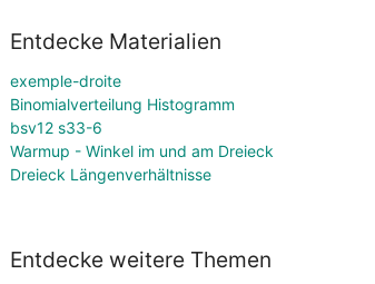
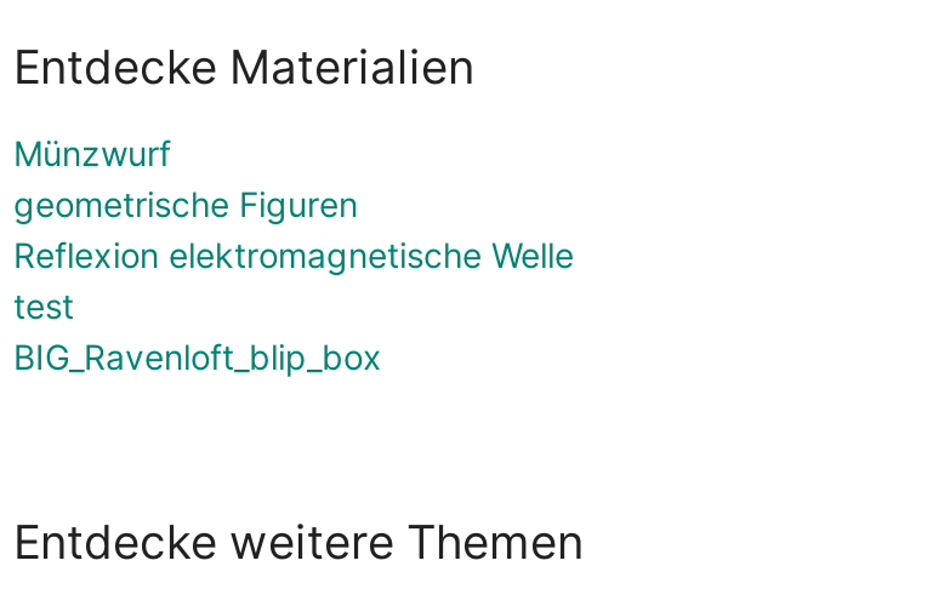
[10,72,274,184] exemple-droite | Binomialverteilung Histogramm | bsv12 s33-6 | Warmup - Winkel im und am Dreieck | Dreieck Längenverhältnisse -> [13,133,574,378] Münzwurf | geometrische Figuren | Reflexion elektromagnetische Welle | test | BIG_Ravenloft_blip_box

